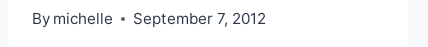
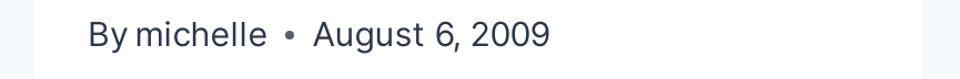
[32,9,266,28] By michelle September 7, 2012 -> [88,13,550,54] By michelle August 6, 2009

